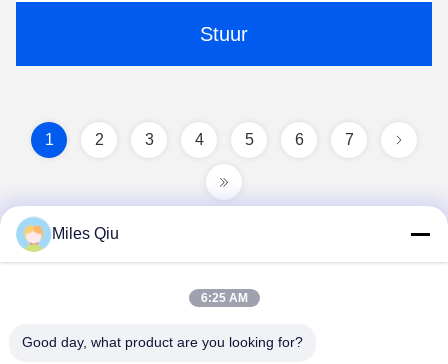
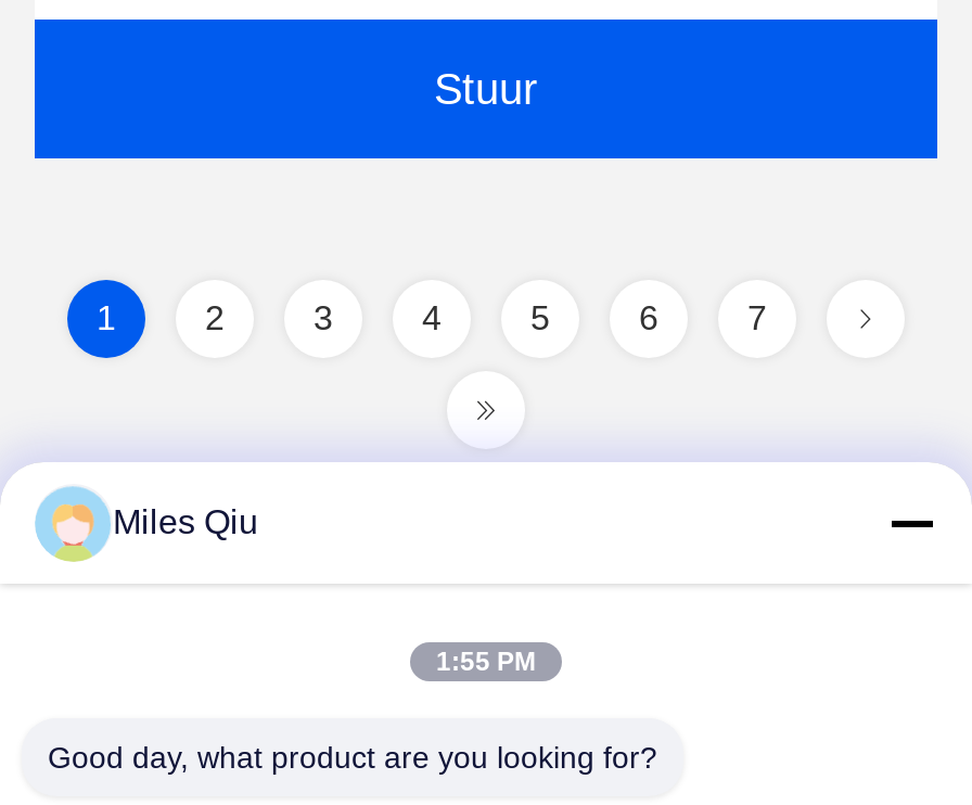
[200,291,247,305] 6:25 AM -> [436,647,536,677] 1:55 PM

